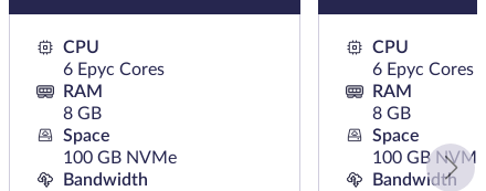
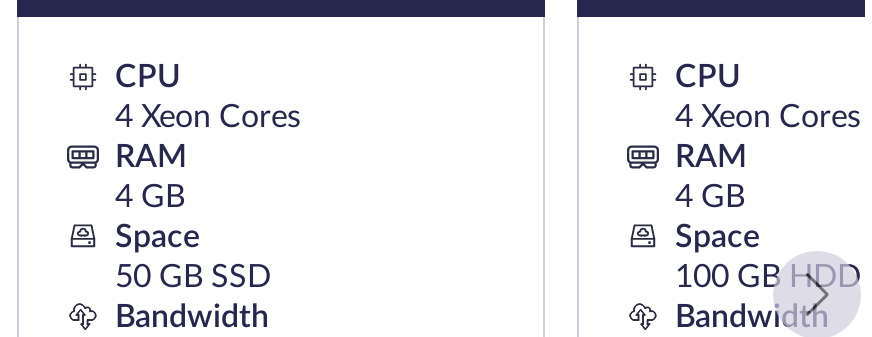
[63,60,165,78] 6 Epyc Cores -> [115,100,301,132] 4 Xeon Cores
[372,60,474,78] 6 Epyc Cores -> [675,100,861,132] 4 Xeon Cores
[63,105,102,122] 8 GB -> [115,180,185,212] 4 GB
[372,105,411,122] 8 GB -> [675,180,745,212] 4 GB
[63,149,177,166] 100 GB NVMe -> [115,260,271,292] 50 GB SSD
[372,149,486,166] 100 GB NVMe -> [675,260,861,292] 100 GB HDD

